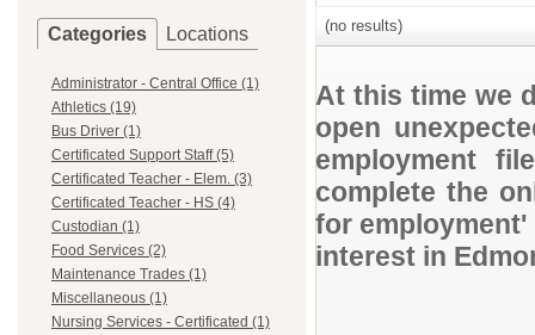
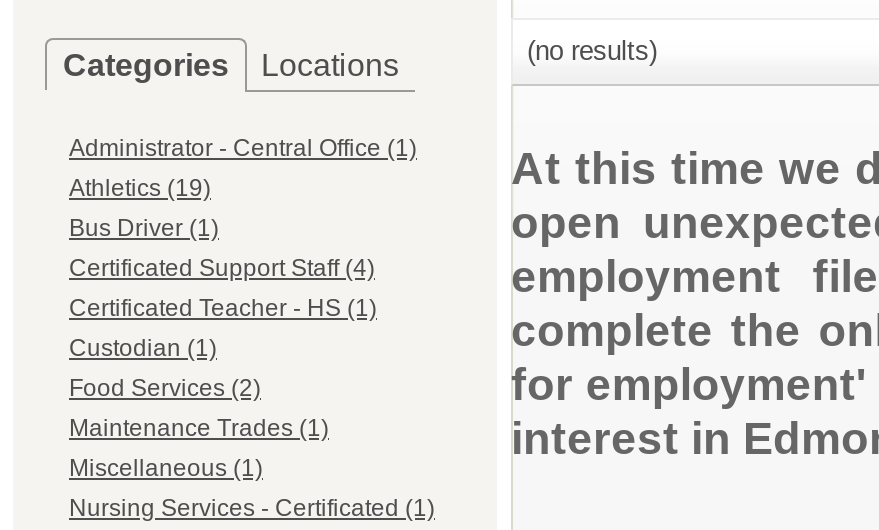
[51,147,252,211] Certificated Support Staff (5) | Certificated Teacher - Elem. (3) | Certificated Teacher - HS (4) -> [69,254,377,322] Certificated Support Staff (4) | Certificated Teacher - HS (1)

